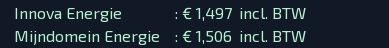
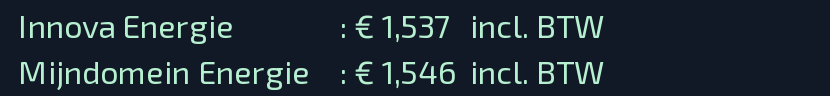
[175,3,306,22] : € 1,497 incl. BTW -> [340,6,604,44] : € 1,537 incl. BTW
[14,26,306,45] Mijndomein Energie : € 1,506 incl. BTW -> [18,52,604,90] Mijndomein Energie : € 1,546 incl. BTW

